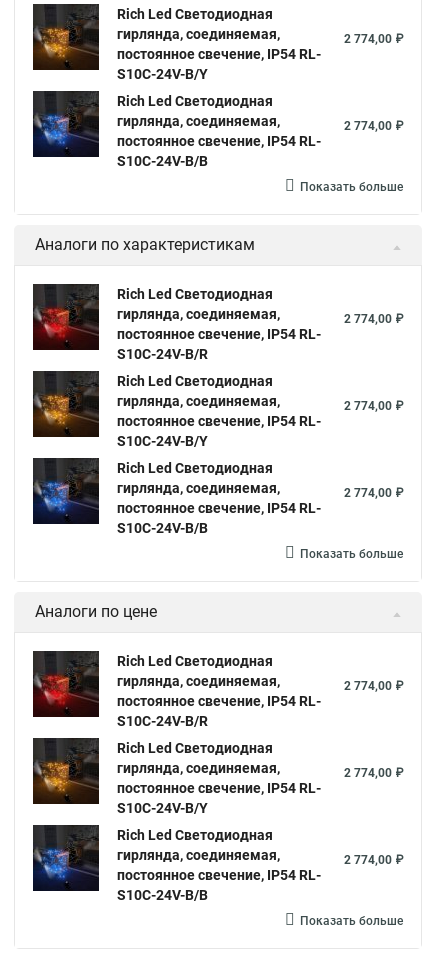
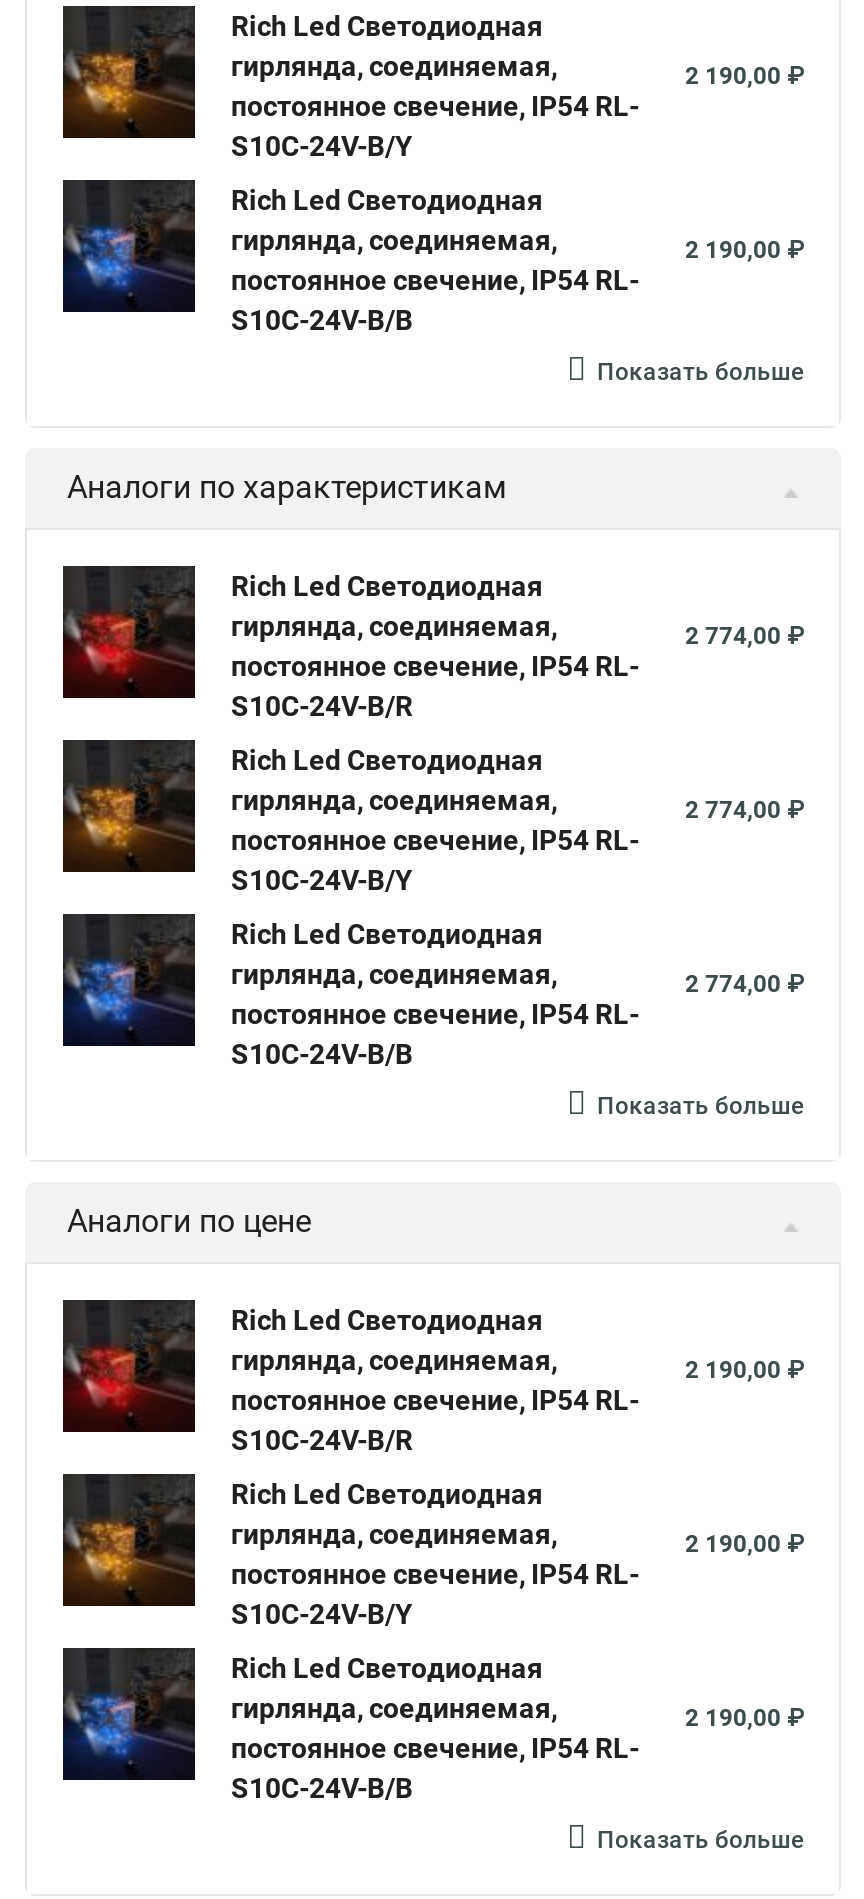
[344,32,403,46] 2 774,00 ₽ -> [685,62,803,90] 2 190,00 ₽
[344,119,403,133] 2 774,00 ₽ -> [685,236,803,264] 2 190,00 ₽
[344,679,403,693] 2 774,00 ₽ -> [685,1356,803,1384] 2 190,00 ₽
[344,766,403,780] 2 774,00 ₽ -> [685,1530,803,1558] 2 190,00 ₽
[344,853,403,867] 2 774,00 ₽ -> [685,1704,803,1732] 2 190,00 ₽

